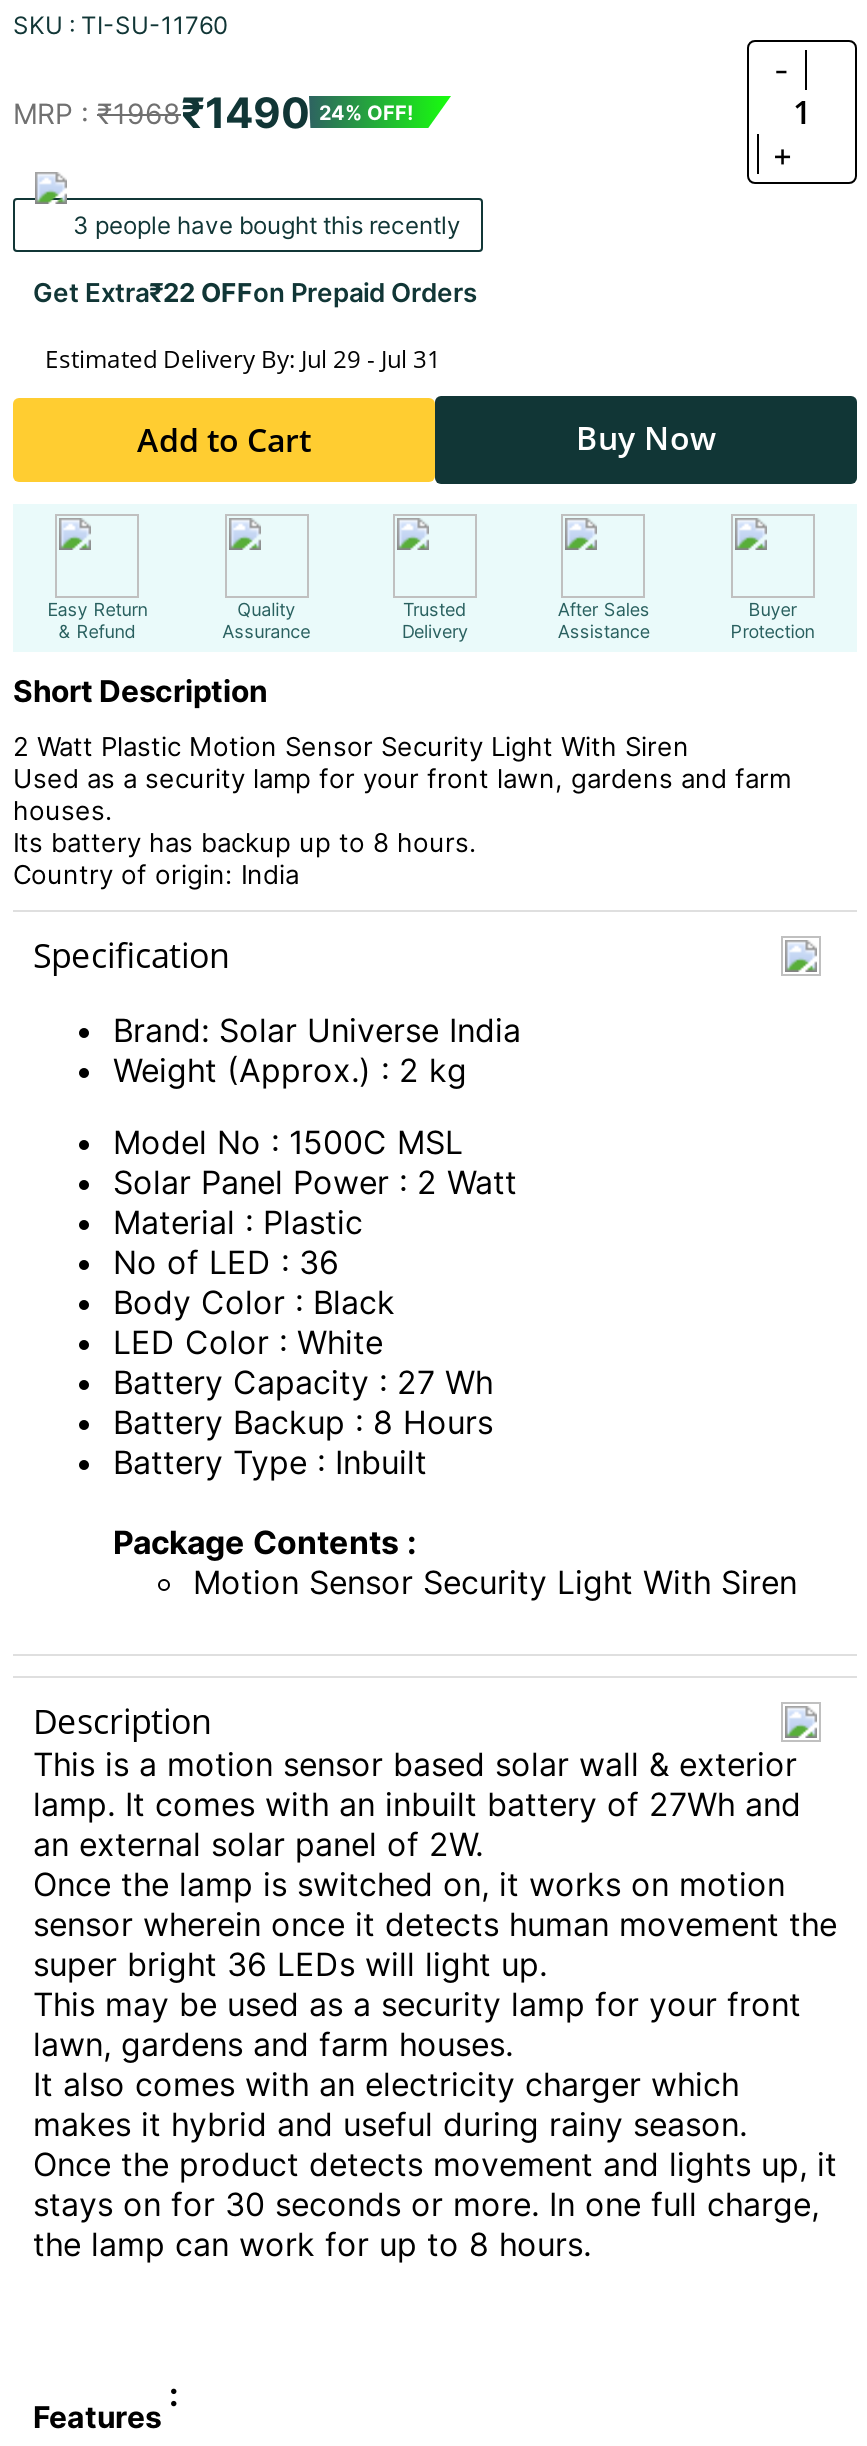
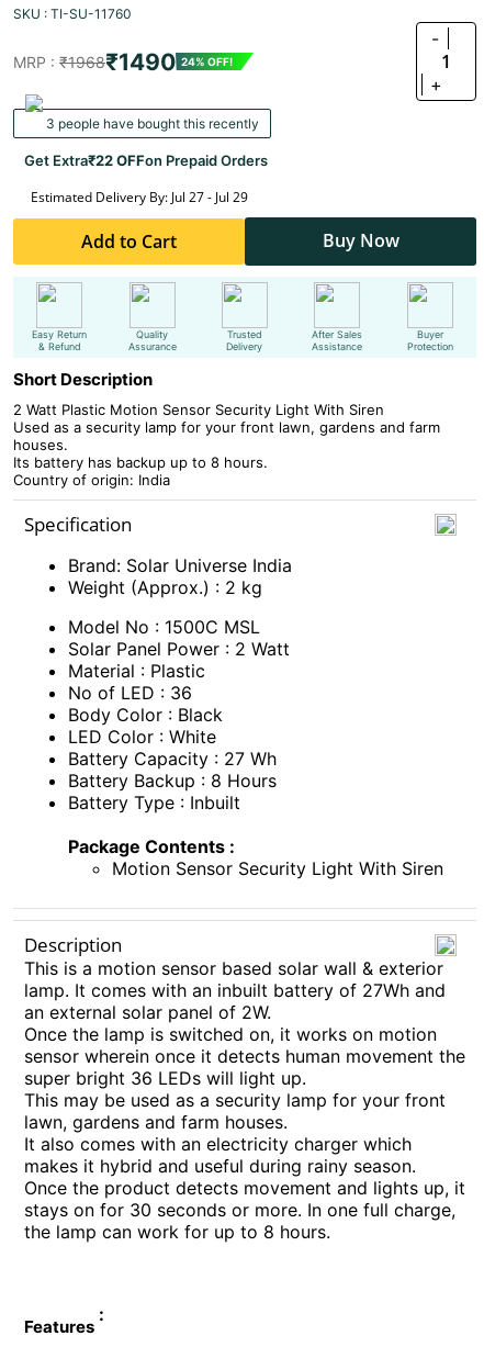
[45,342,441,376] Estimated Delivery By: Jul 29 - Jul 31 -> [31,188,248,206] Estimated Delivery By: Jul 27 - Jul 29

